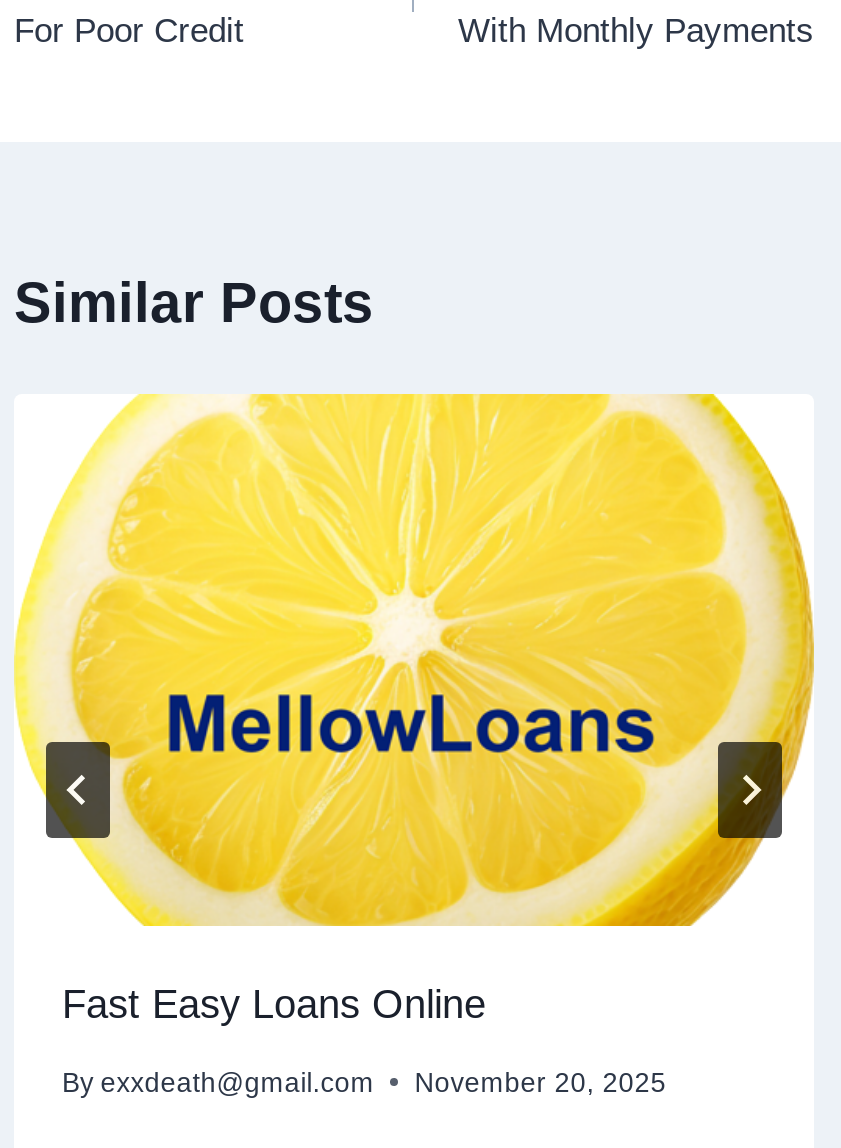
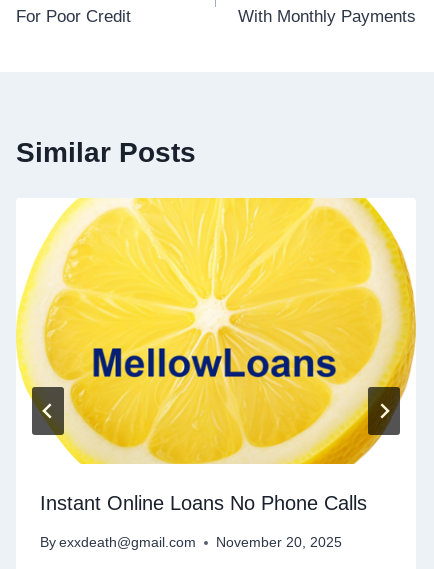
[44,740,112,868] [image] -> [31,372,65,436] [image]
[716,740,784,868] [image] -> [367,372,401,436] [image]
[62,983,486,1027] Fast Easy Loans Online -> [40,492,367,514] Instant Online Loans No Phone Calls

